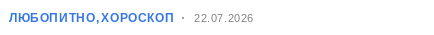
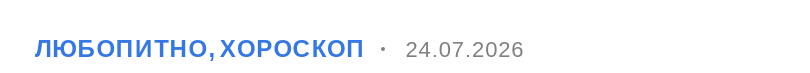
[9,11,254,25] ЛЮБОПИТНО ХОРОСКОП 22.07.2026 -> [35,36,524,64] ЛЮБОПИТНО ХОРОСКОП 24.07.2026

